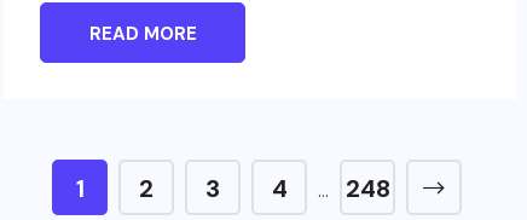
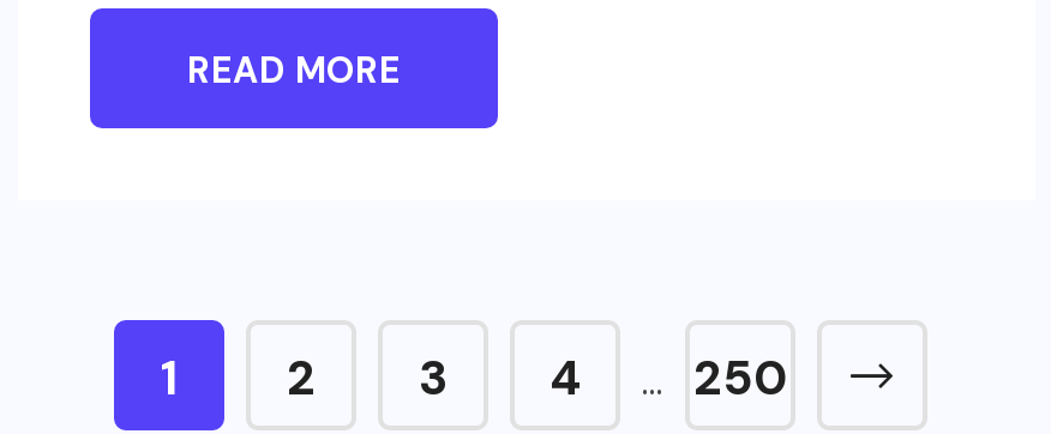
[345,173,390,205] 248 -> [693,346,787,408] 250

